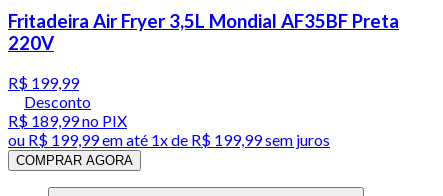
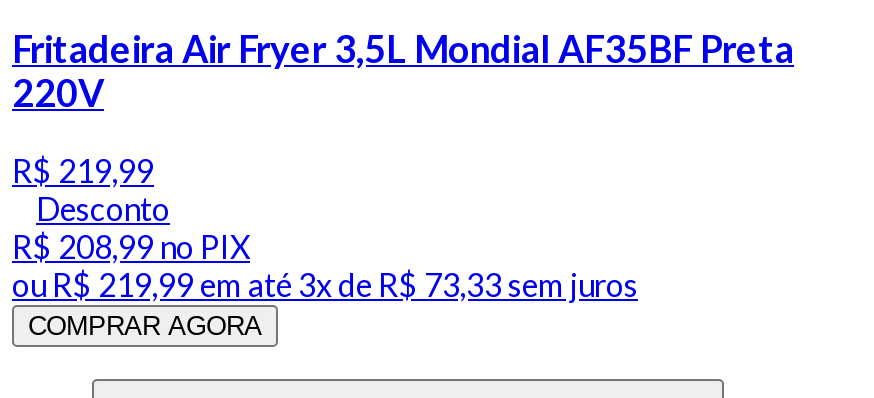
[8,73,79,92] R$ 199,99 -> [12,152,154,190] R$ 219,99
[8,111,127,130] R$ 189,99 no PIX -> [12,228,250,266] R$ 208,99 no PIX
[8,130,330,149] ou R$ 199,99 em até 1x de R$ 199,99 sem juros -> [12,266,638,304] ou R$ 219,99 em até 3x de R$ 73,33 sem juros

